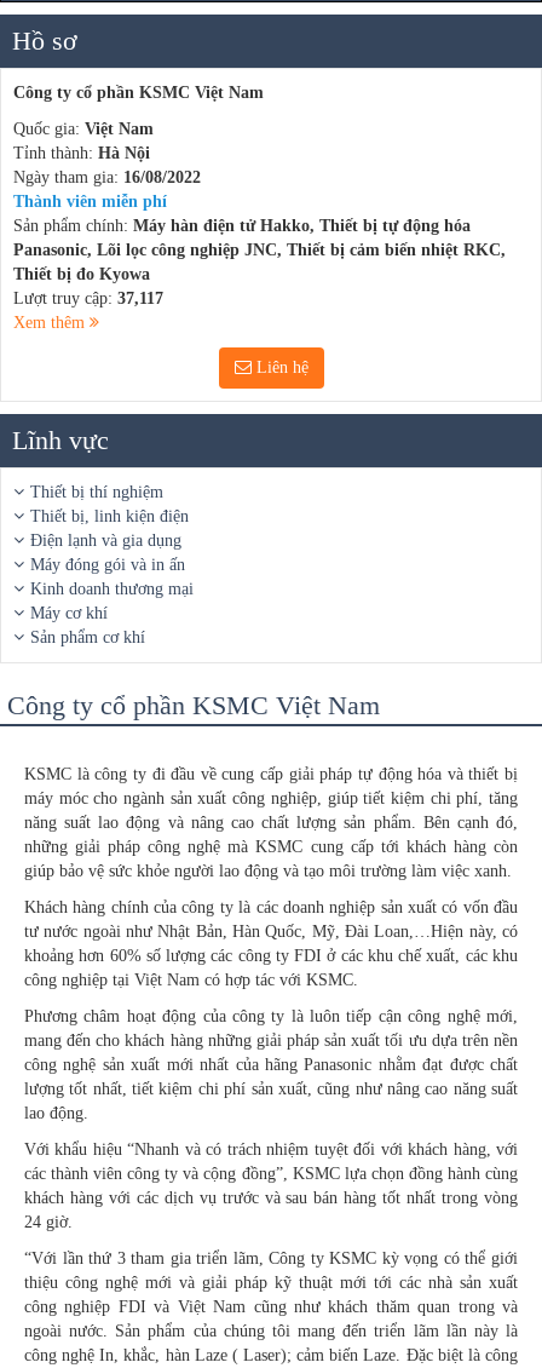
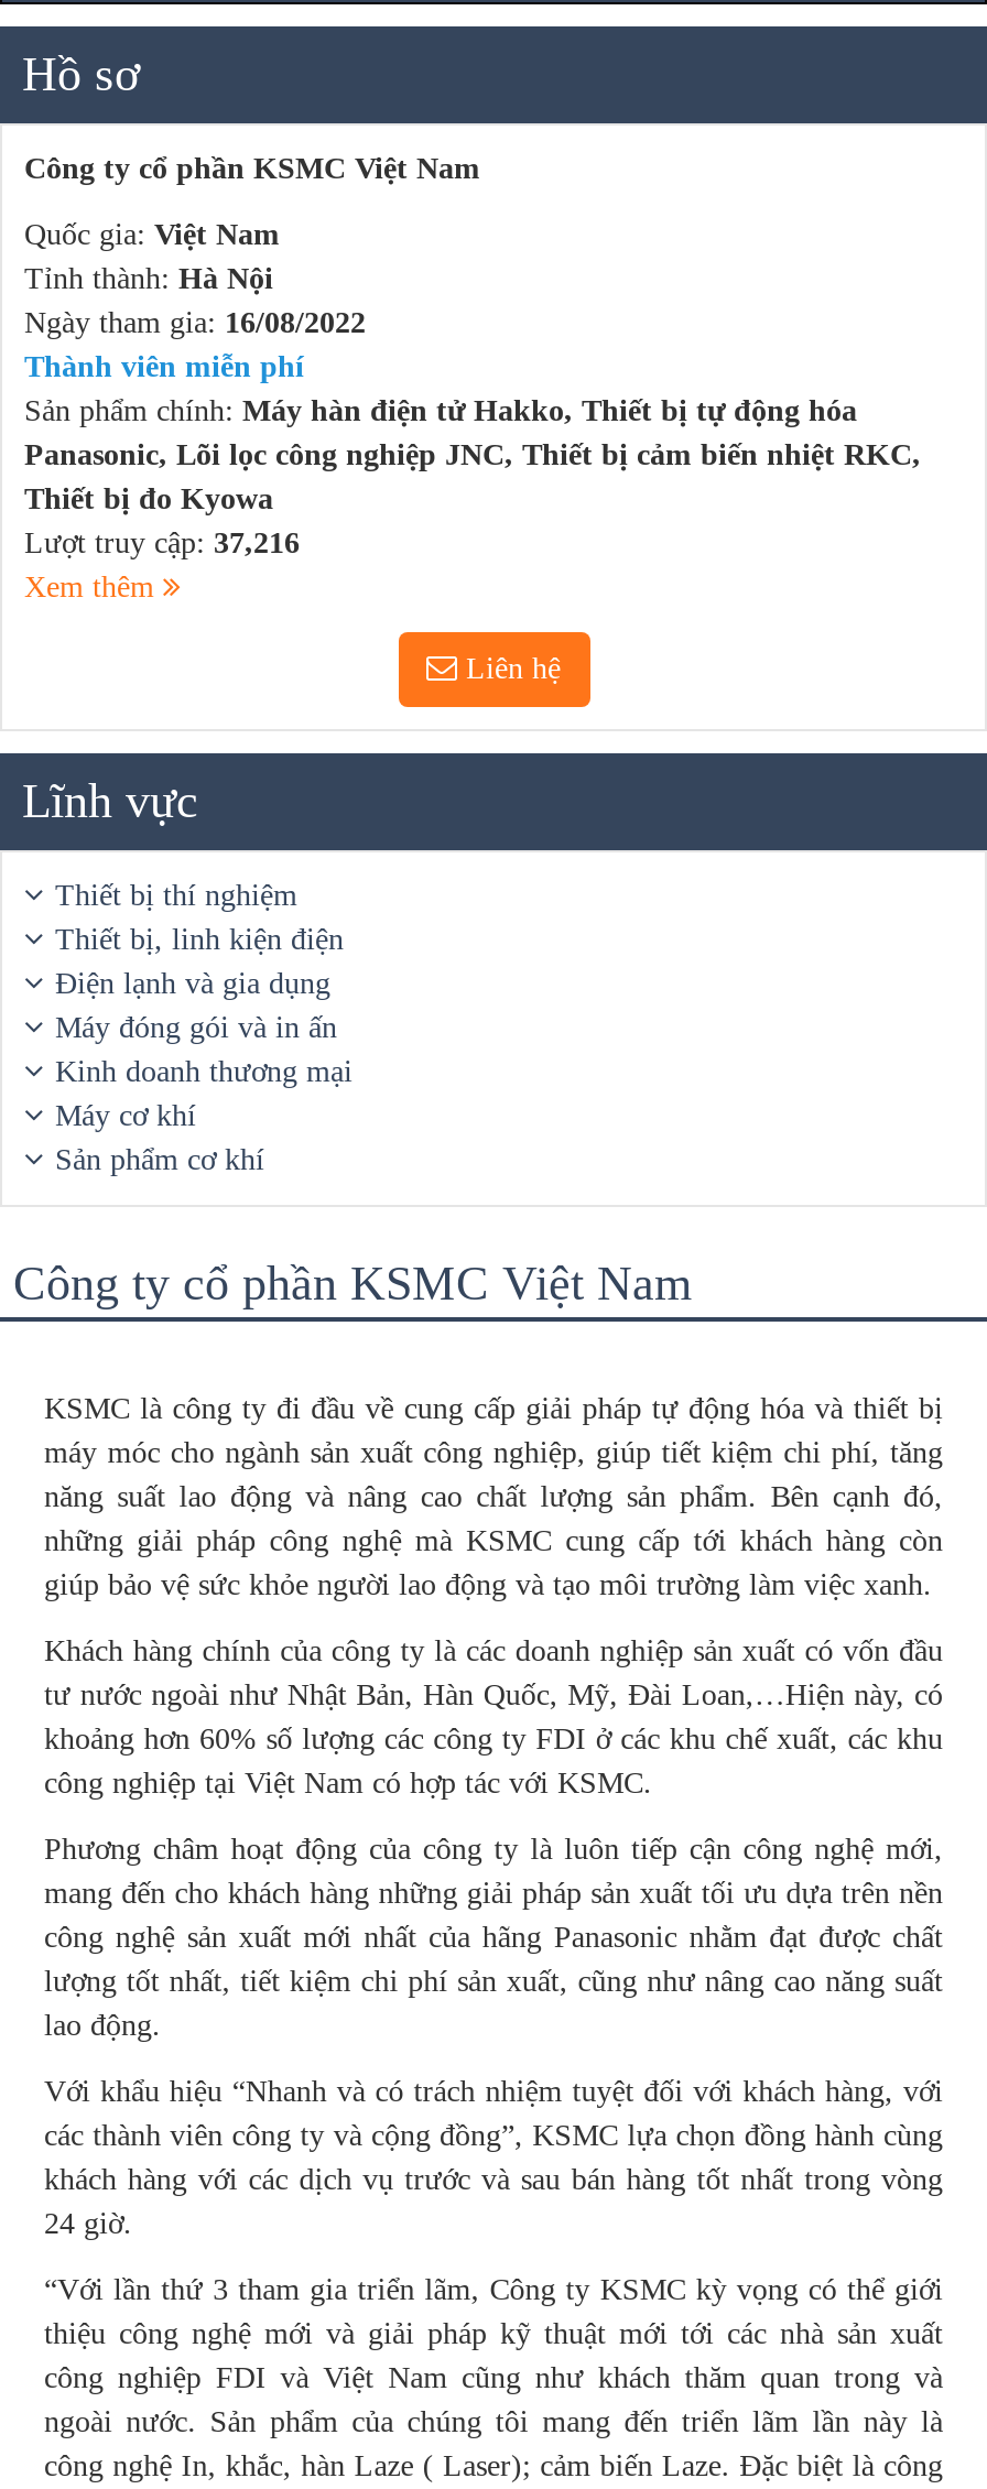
[13,289,163,307] Lượt truy cập: 37,117 -> [24,526,300,559] Lượt truy cập: 37,216

